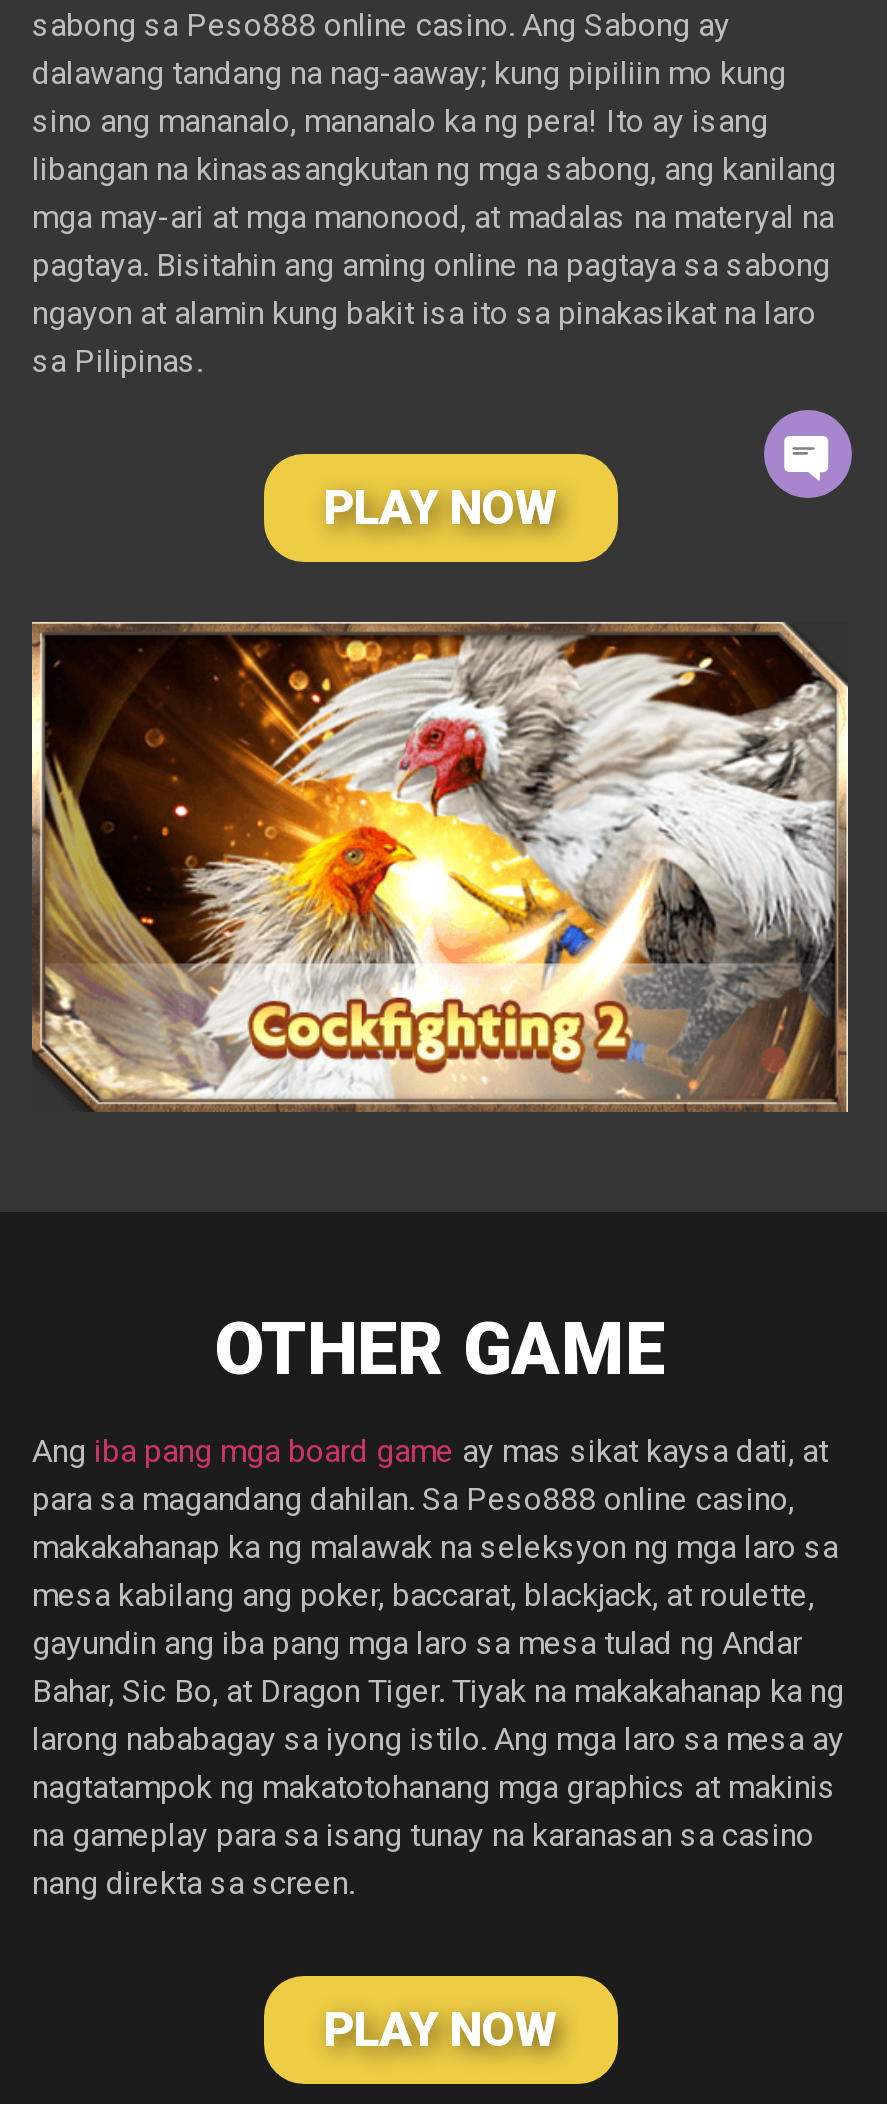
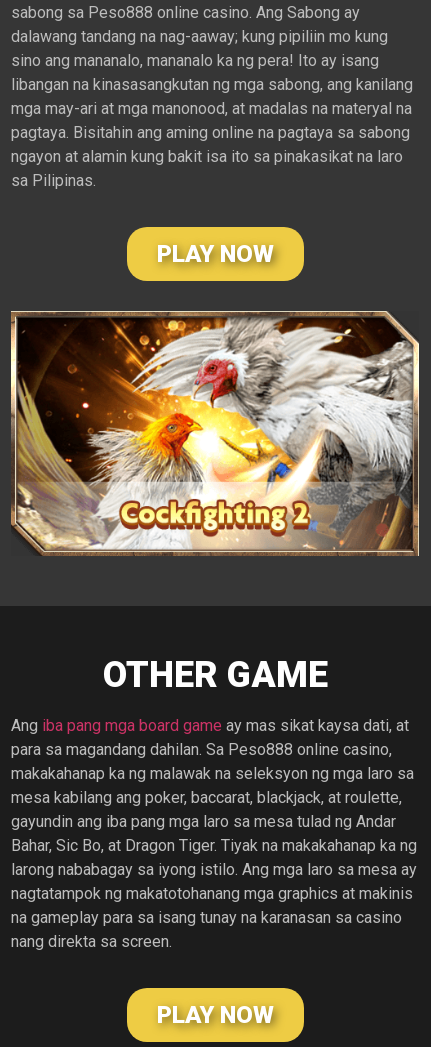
[762,408,854,500] [image] -> none

